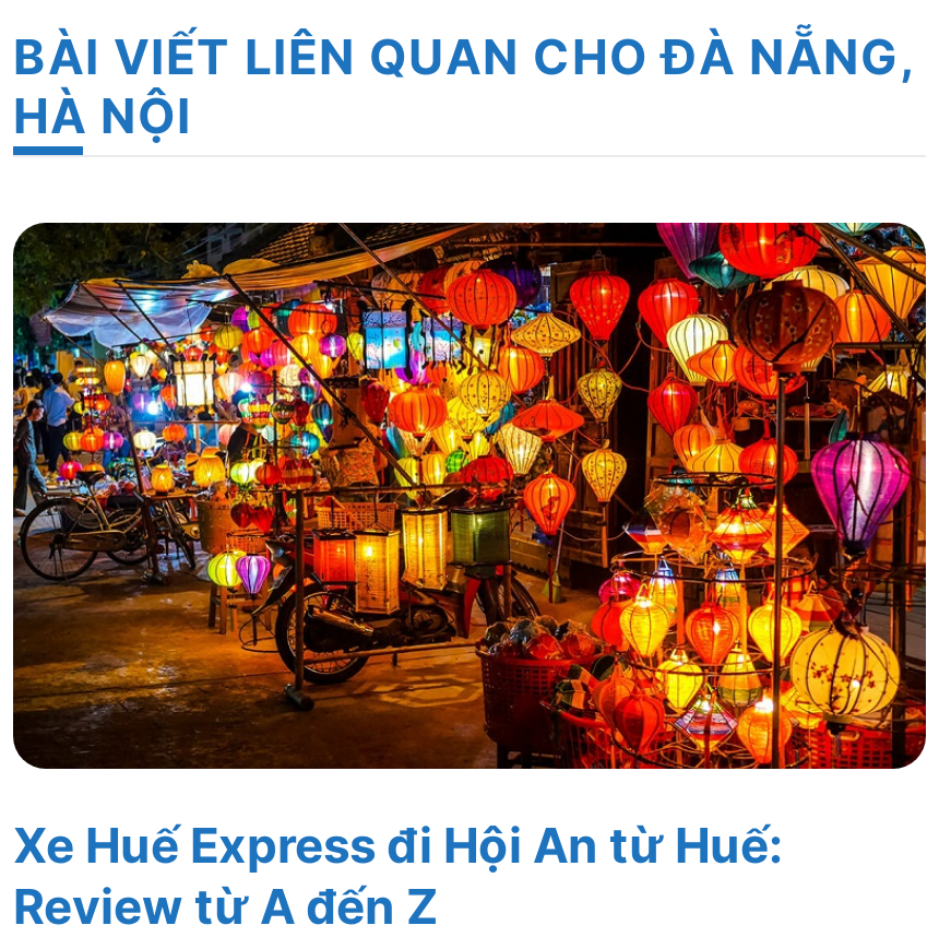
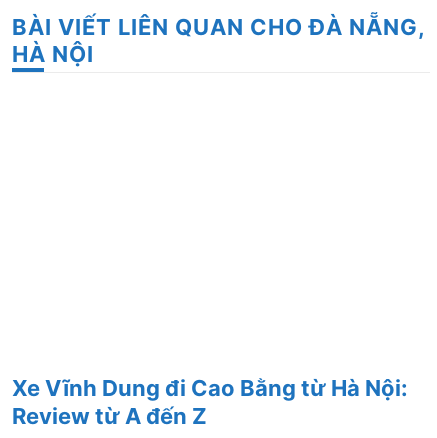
[11,221,928,771] [image] -> none
[13,816,784,873] Xe Huế Express đi Hội An từ Huế: -> [12,375,408,401] Xe Vĩnh Dung đi Cao Bằng từ Hà Nội:

